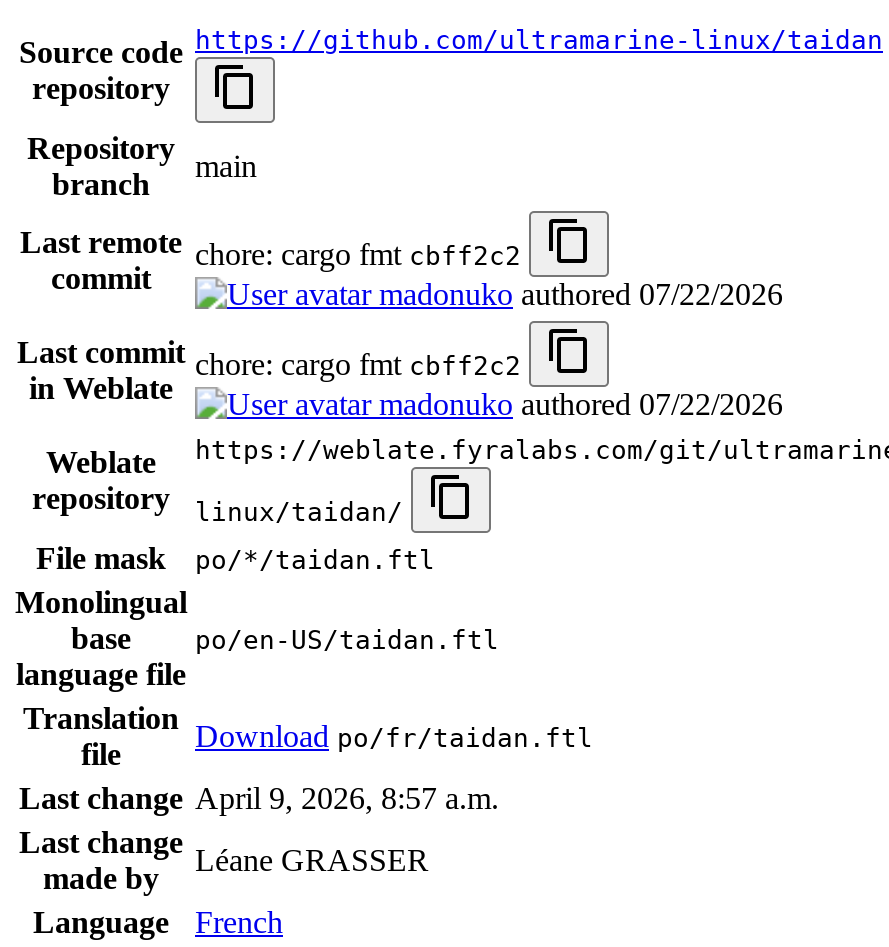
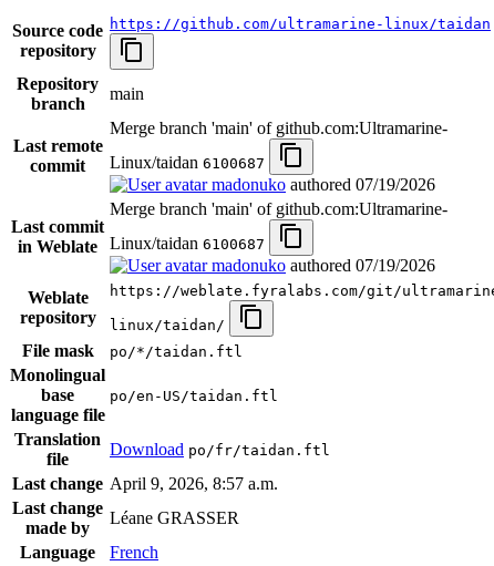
[195,237,783,311] chore: cargo fmt cbff2c2 | madonuko authored 07/22/2026 -> [110,119,447,194] Merge branch 'main' of github.com:Ultramarine- | Linux/taidan 6100687 | madonukoauthored 07/19/2026
[195,347,783,421] chore: cargo fmt cbff2c2 | madonuko authored 07/22/2026 -> [110,199,447,275] Merge branch 'main' of github.com:Ultramarine- | Linux/taidan 6100687 | madonukoauthored 07/19/2026

